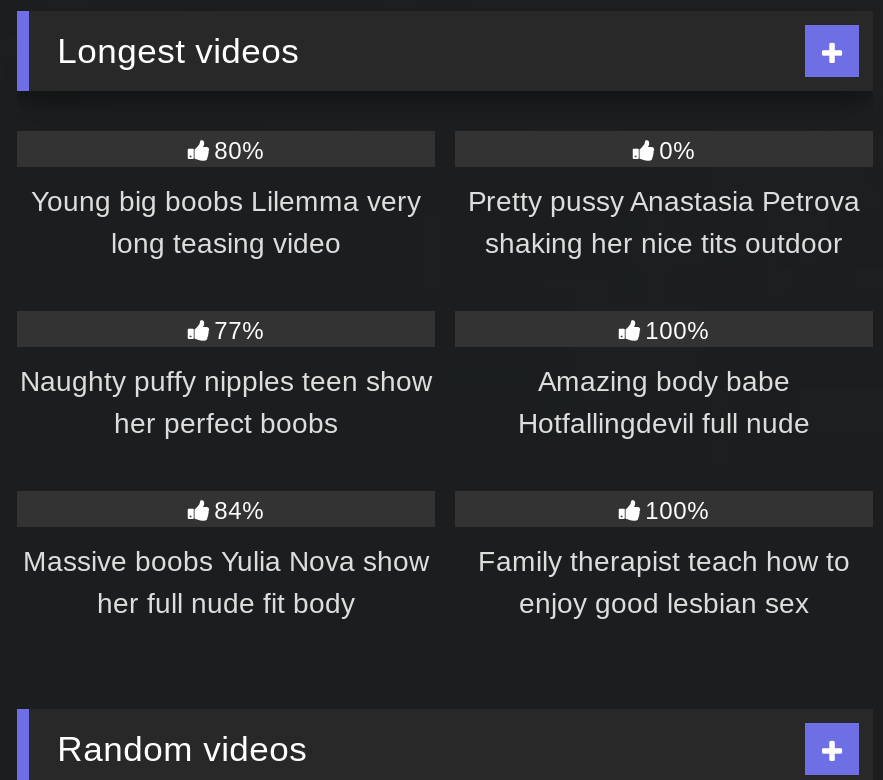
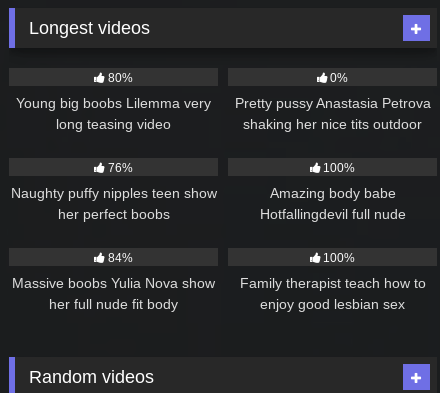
[214,317,264,345] 77% -> [108,161,133,175] 76%

